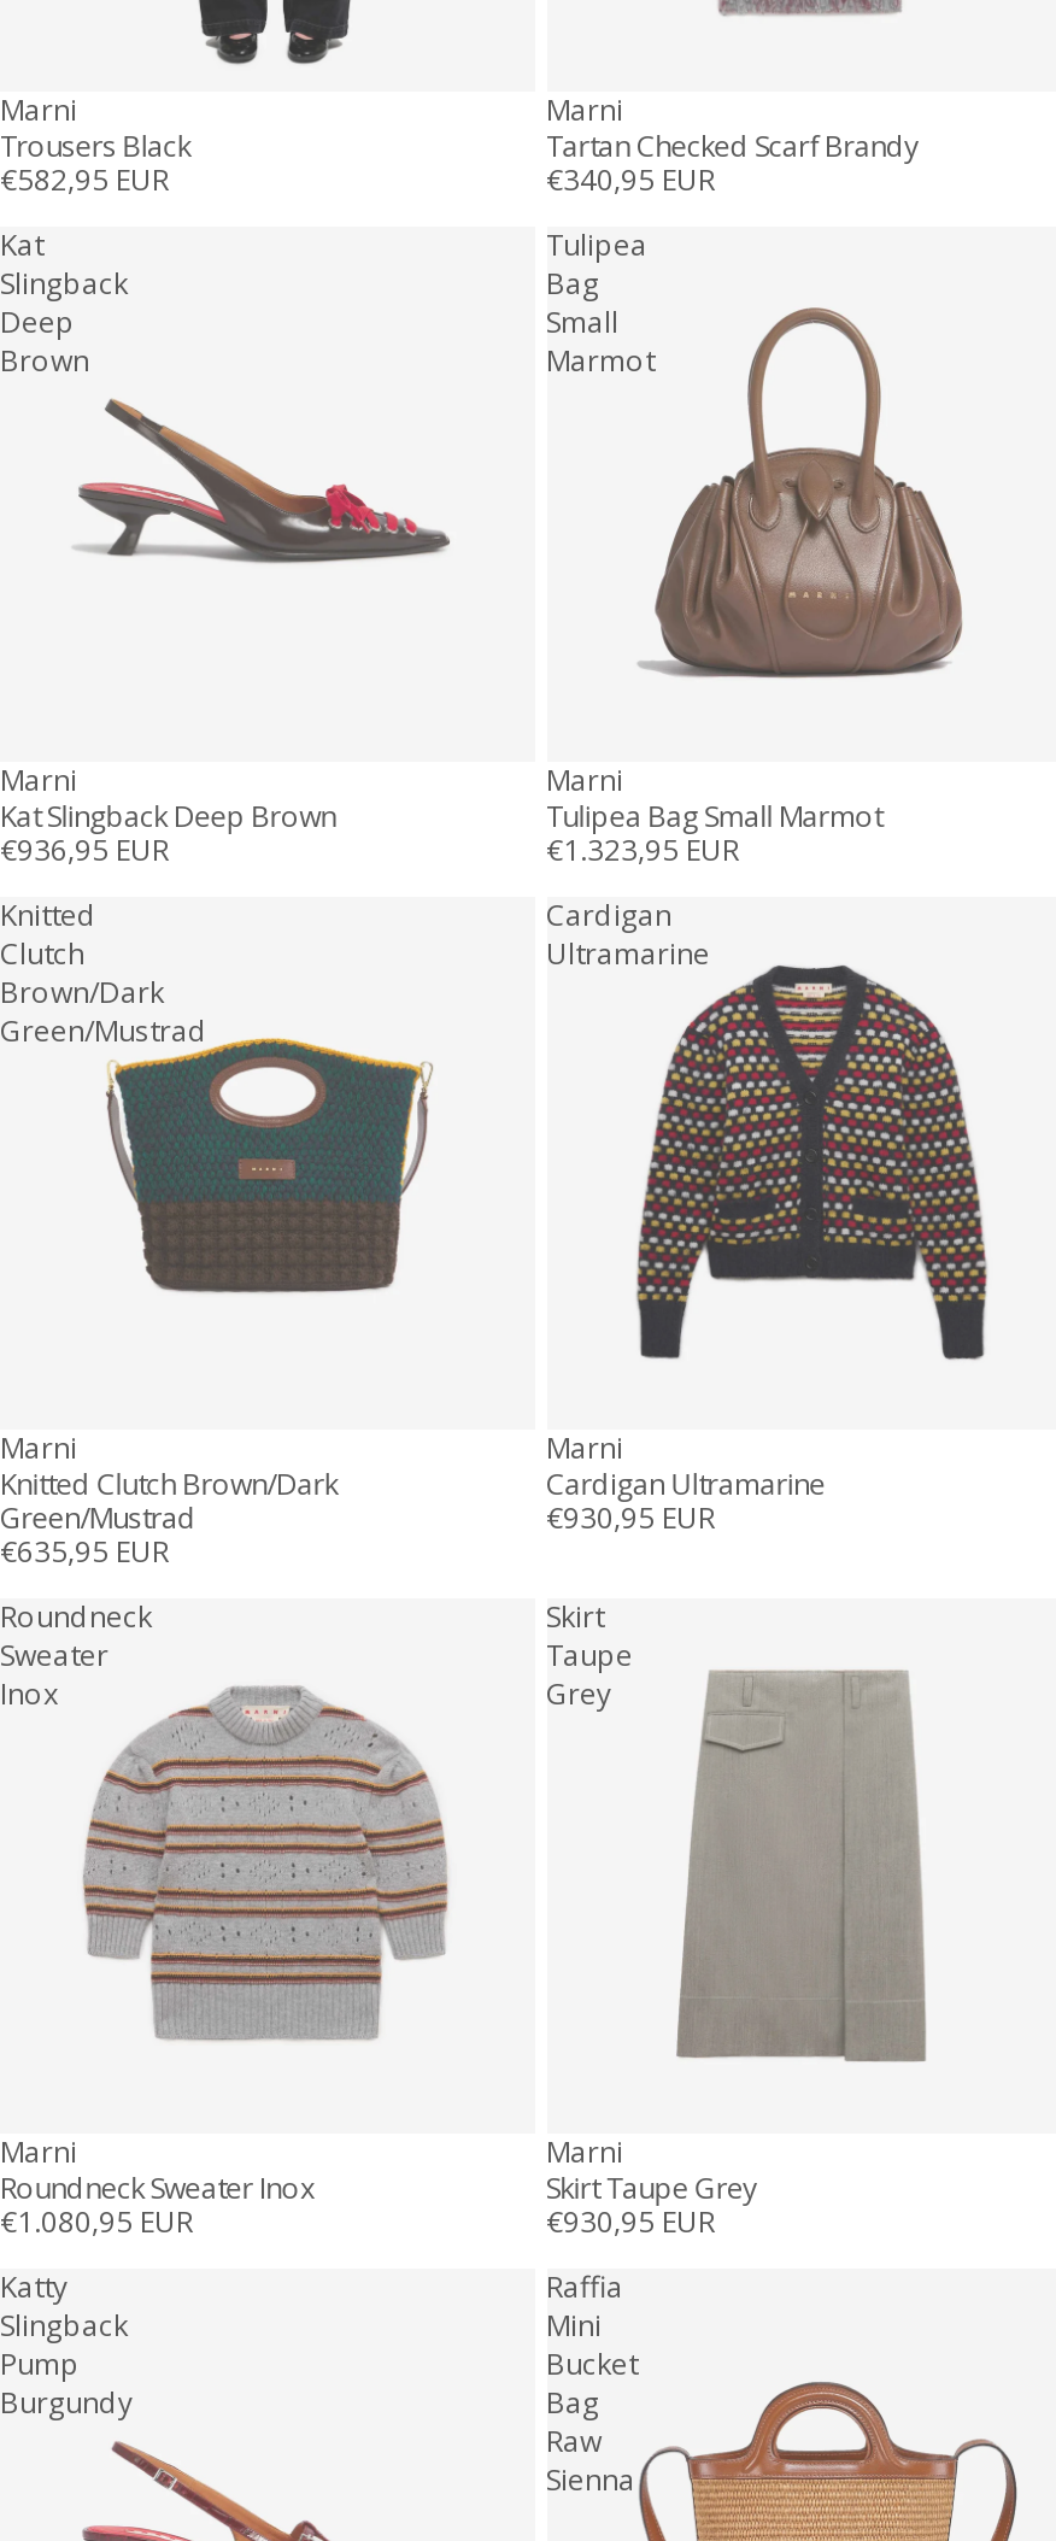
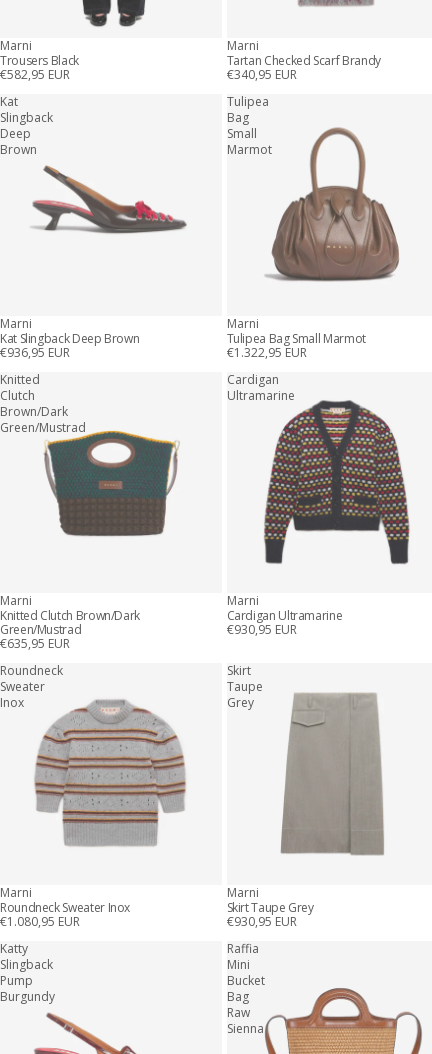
[546,828,739,869] €1.323,95 EUR -> [226,343,306,360] €1.322,95 EUR

